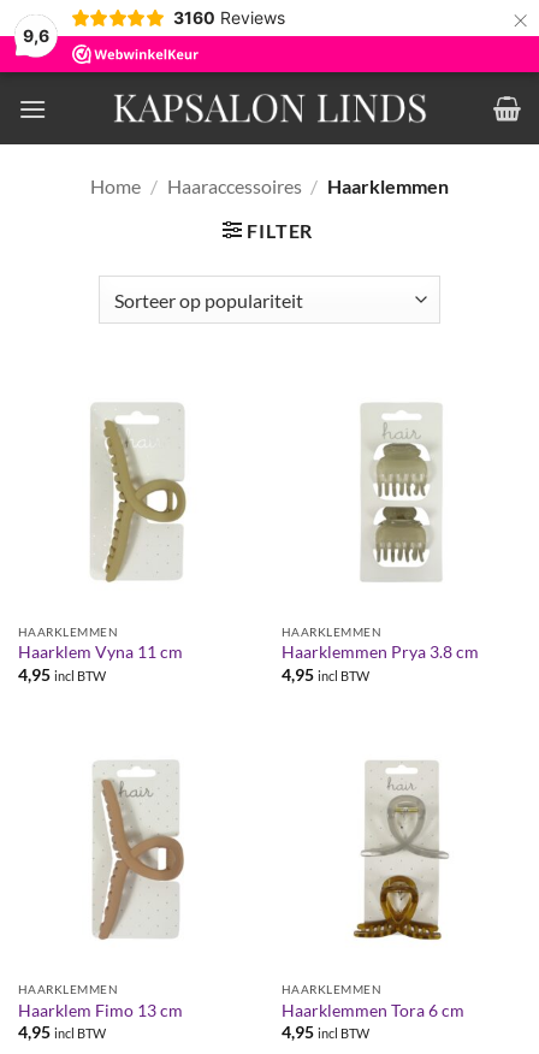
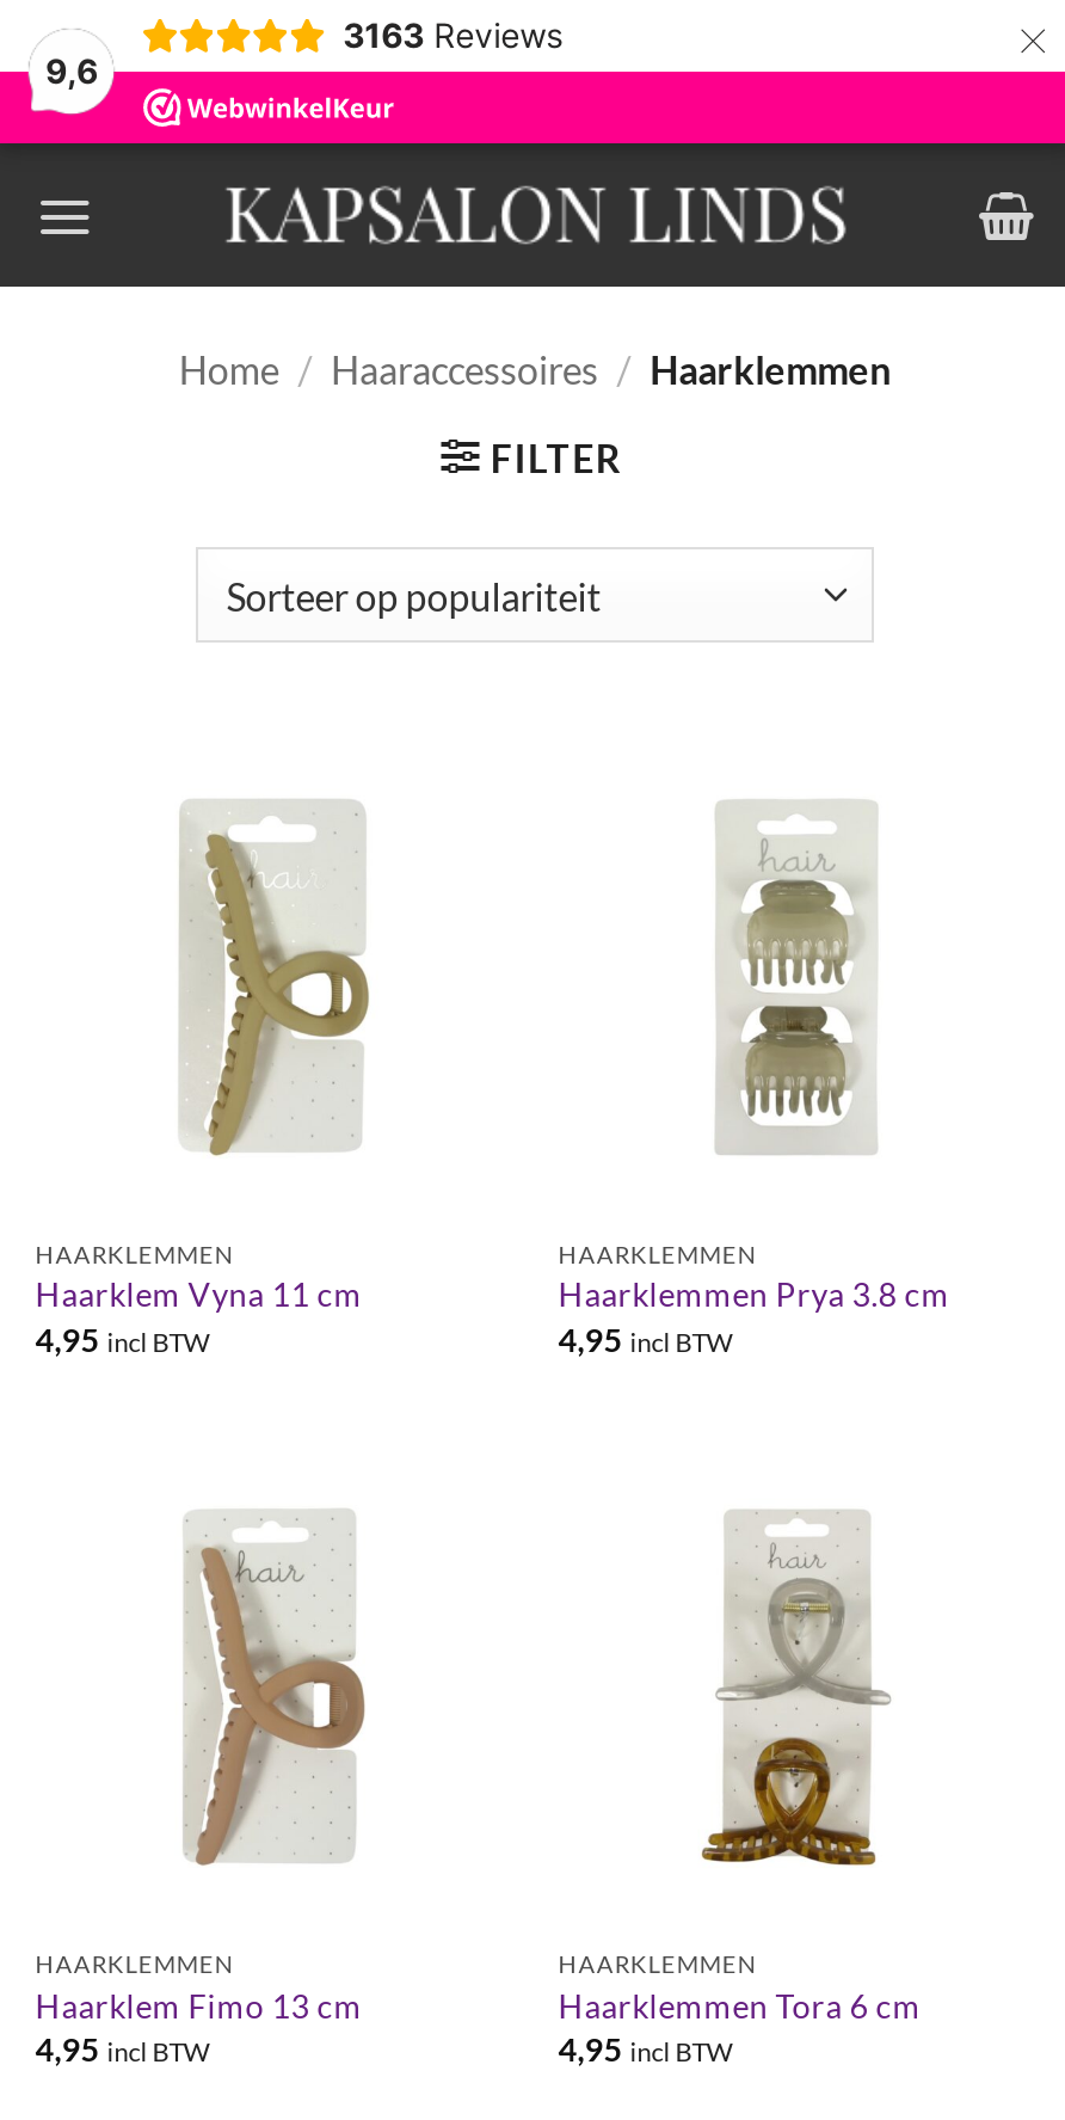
[173,7,285,28] 3160 Reviews -> [343,14,563,55] 3163 Reviews

